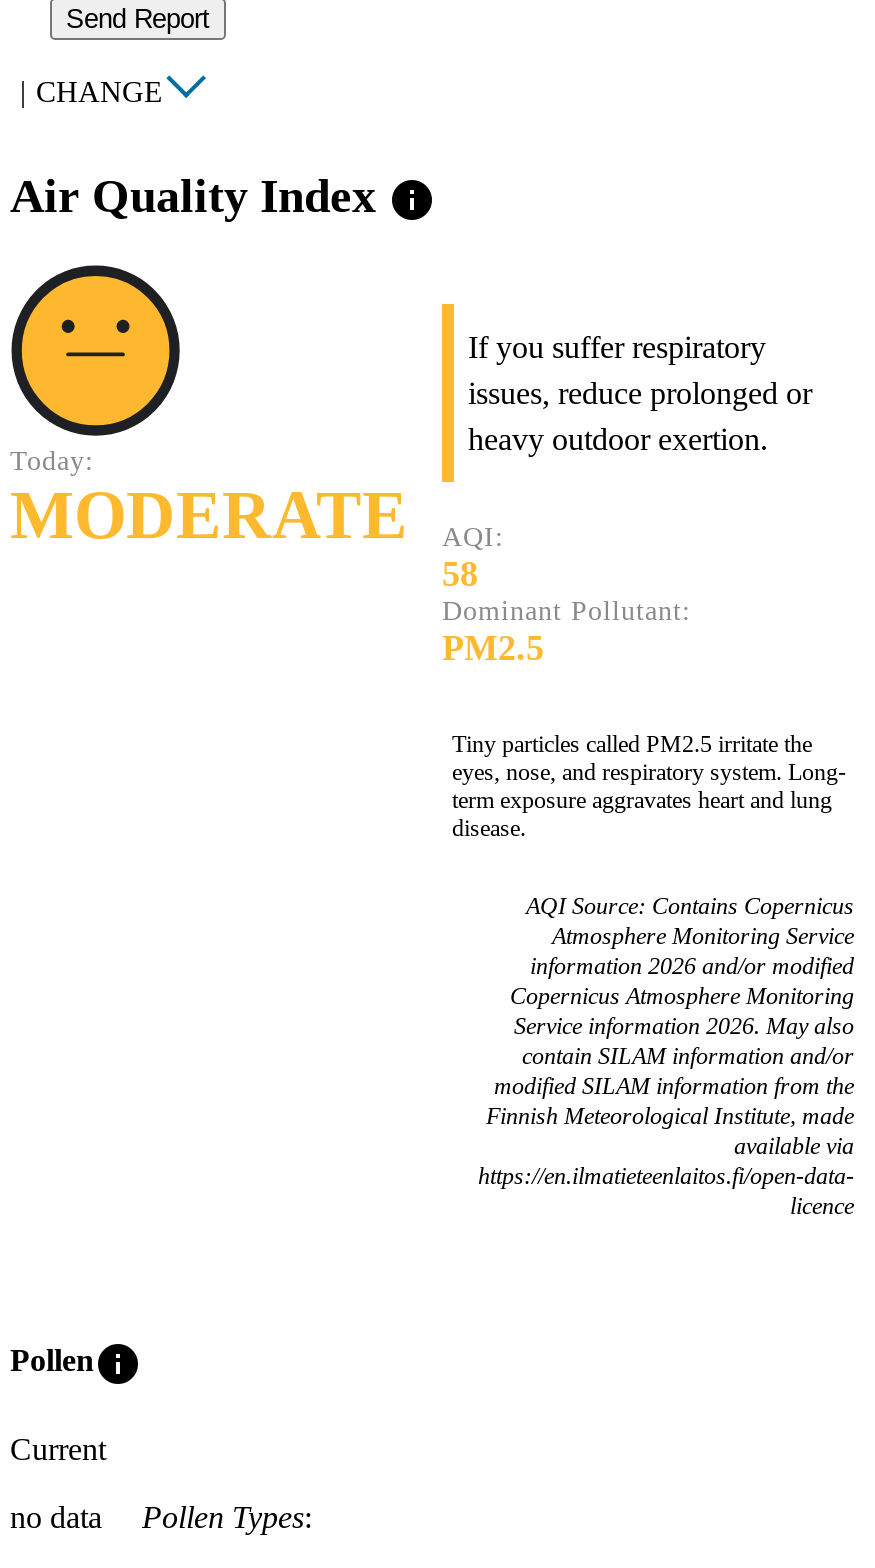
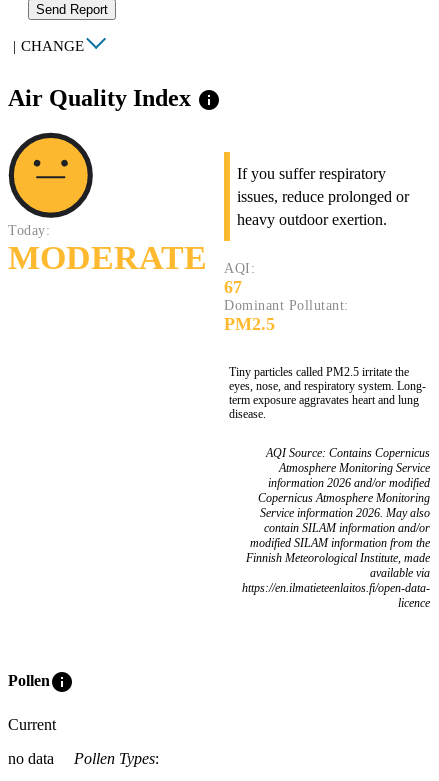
[442,554,478,594] 58 -> [224,277,242,297] 67

